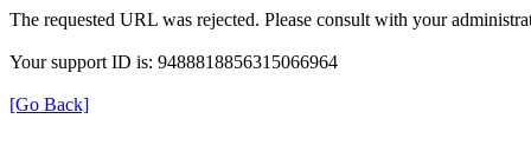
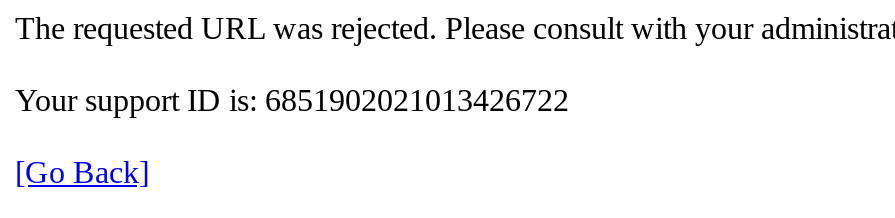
[9,52,338,72] Your support ID is: 9488818856315066964 -> [15,83,569,117] Your support ID is: 6851902021013426722

